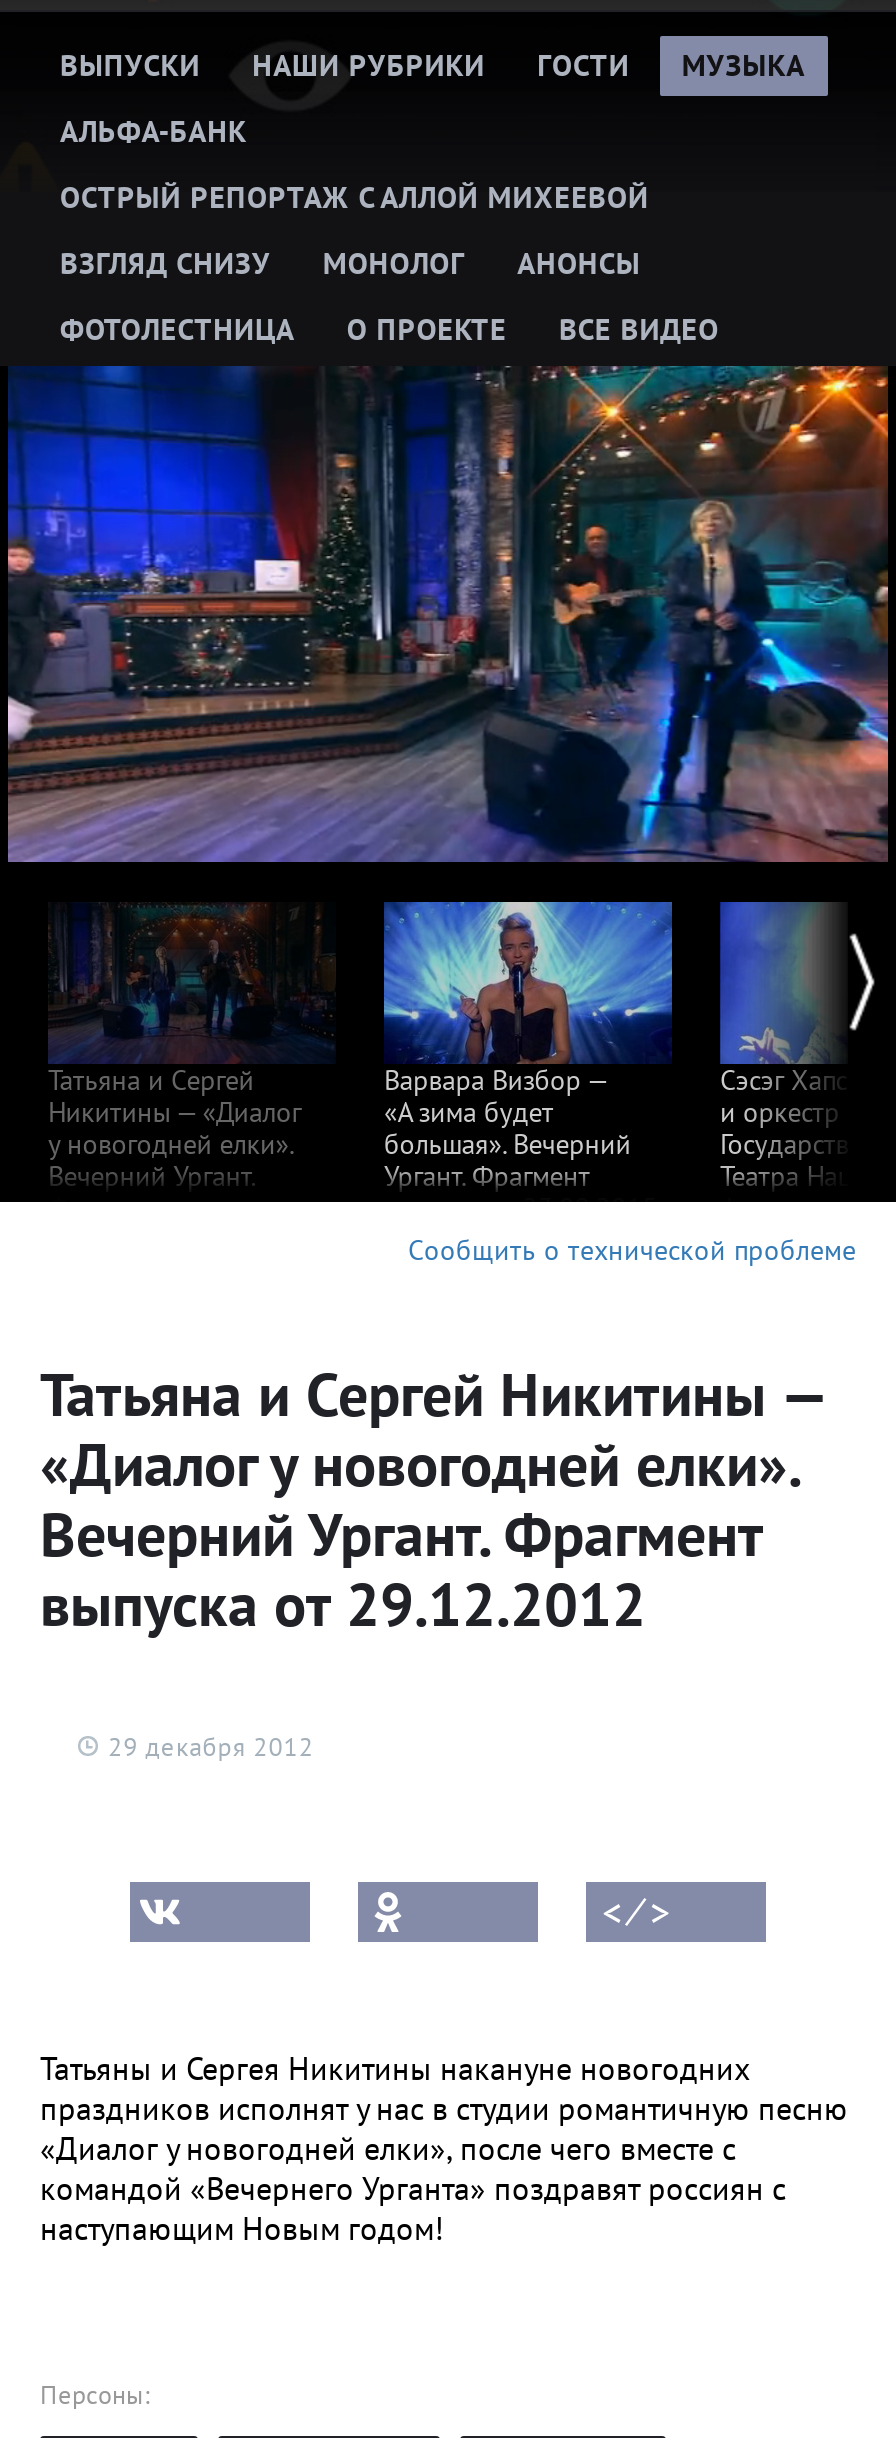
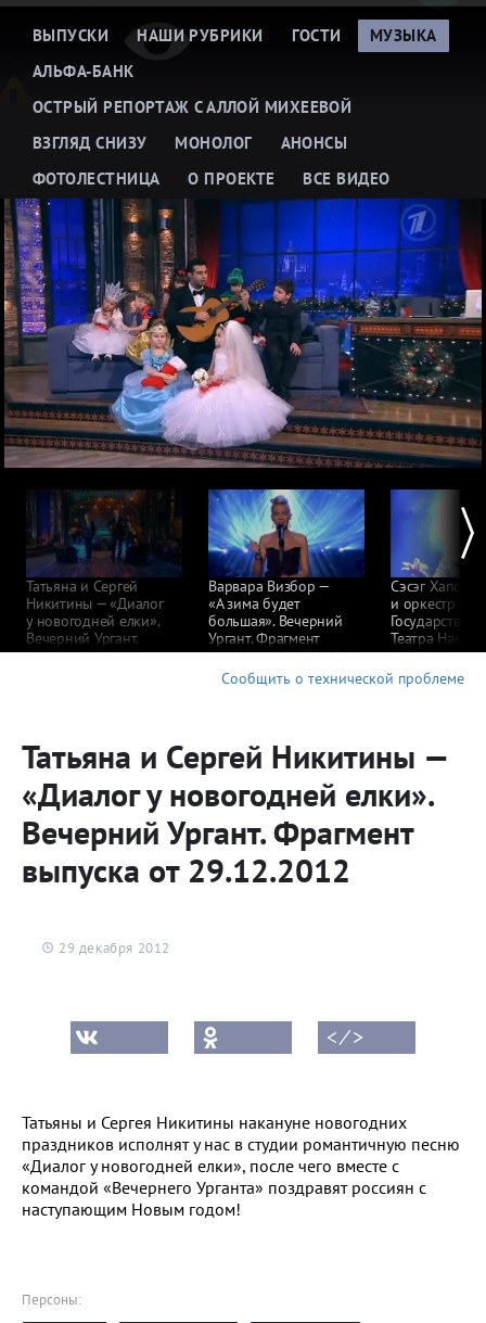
[6,364,890,864] [image] -> [3,199,483,468] [image]

